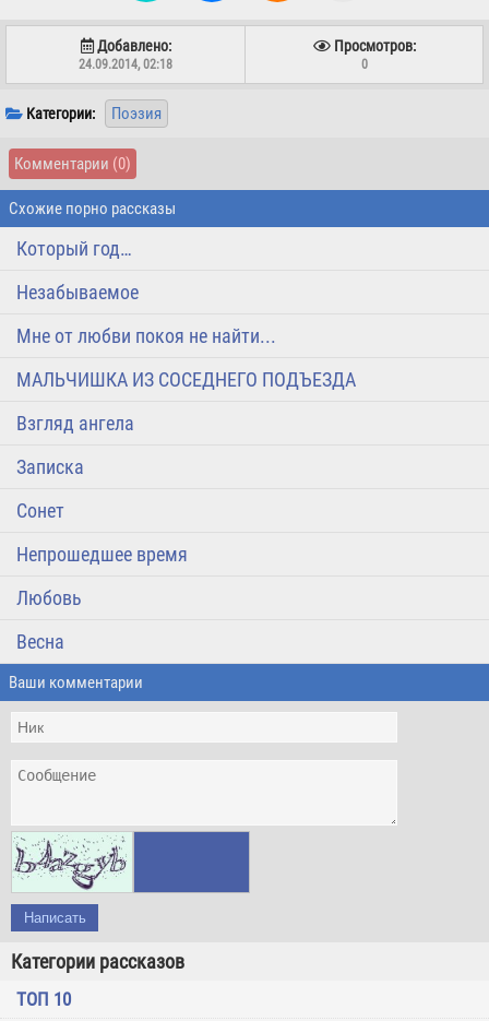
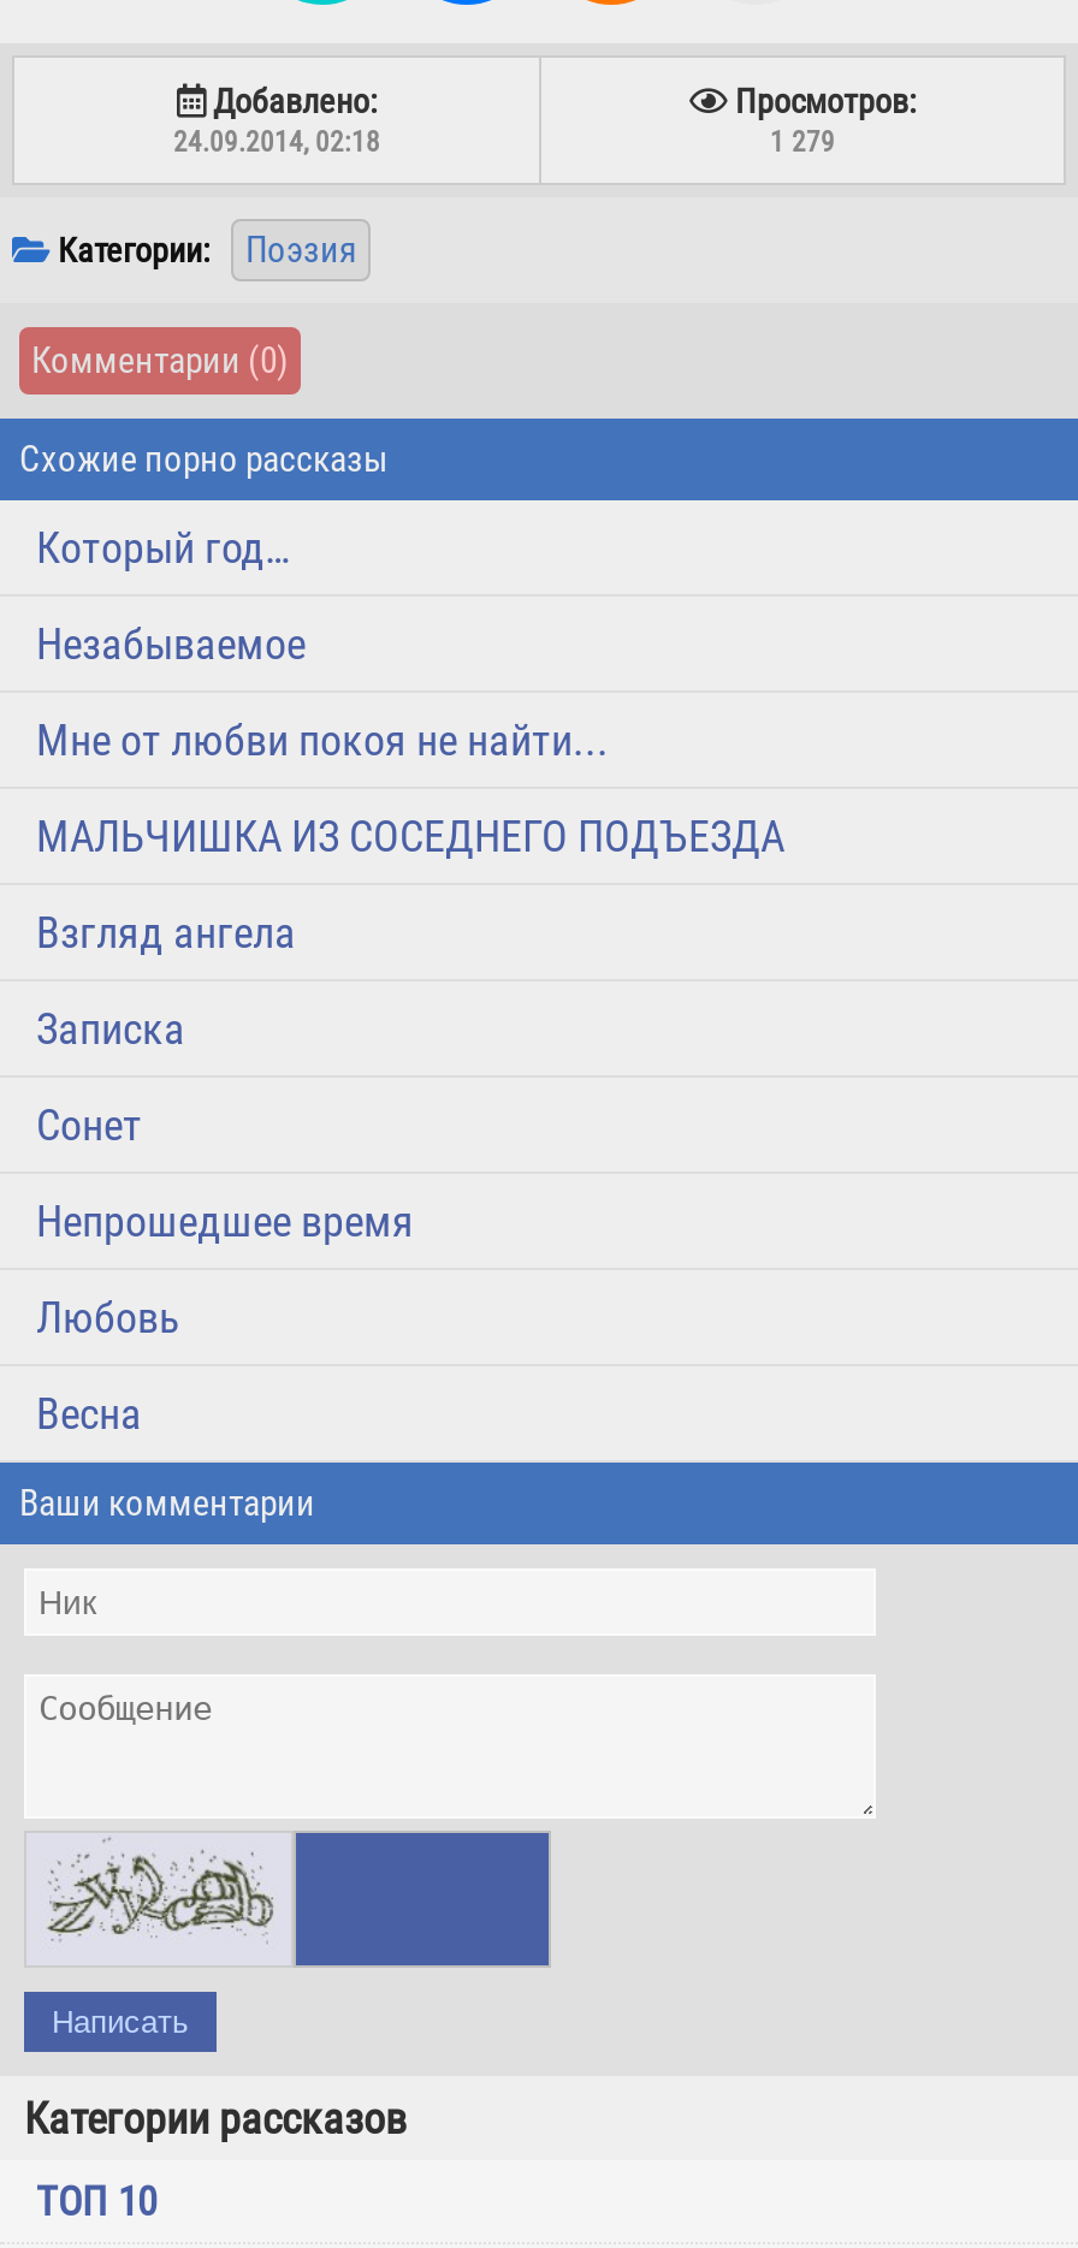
[361,57,367,72] 0 -> [770,125,835,159] 1 279
[13,833,131,891] [image] -> [31,1835,286,1961] [image]

